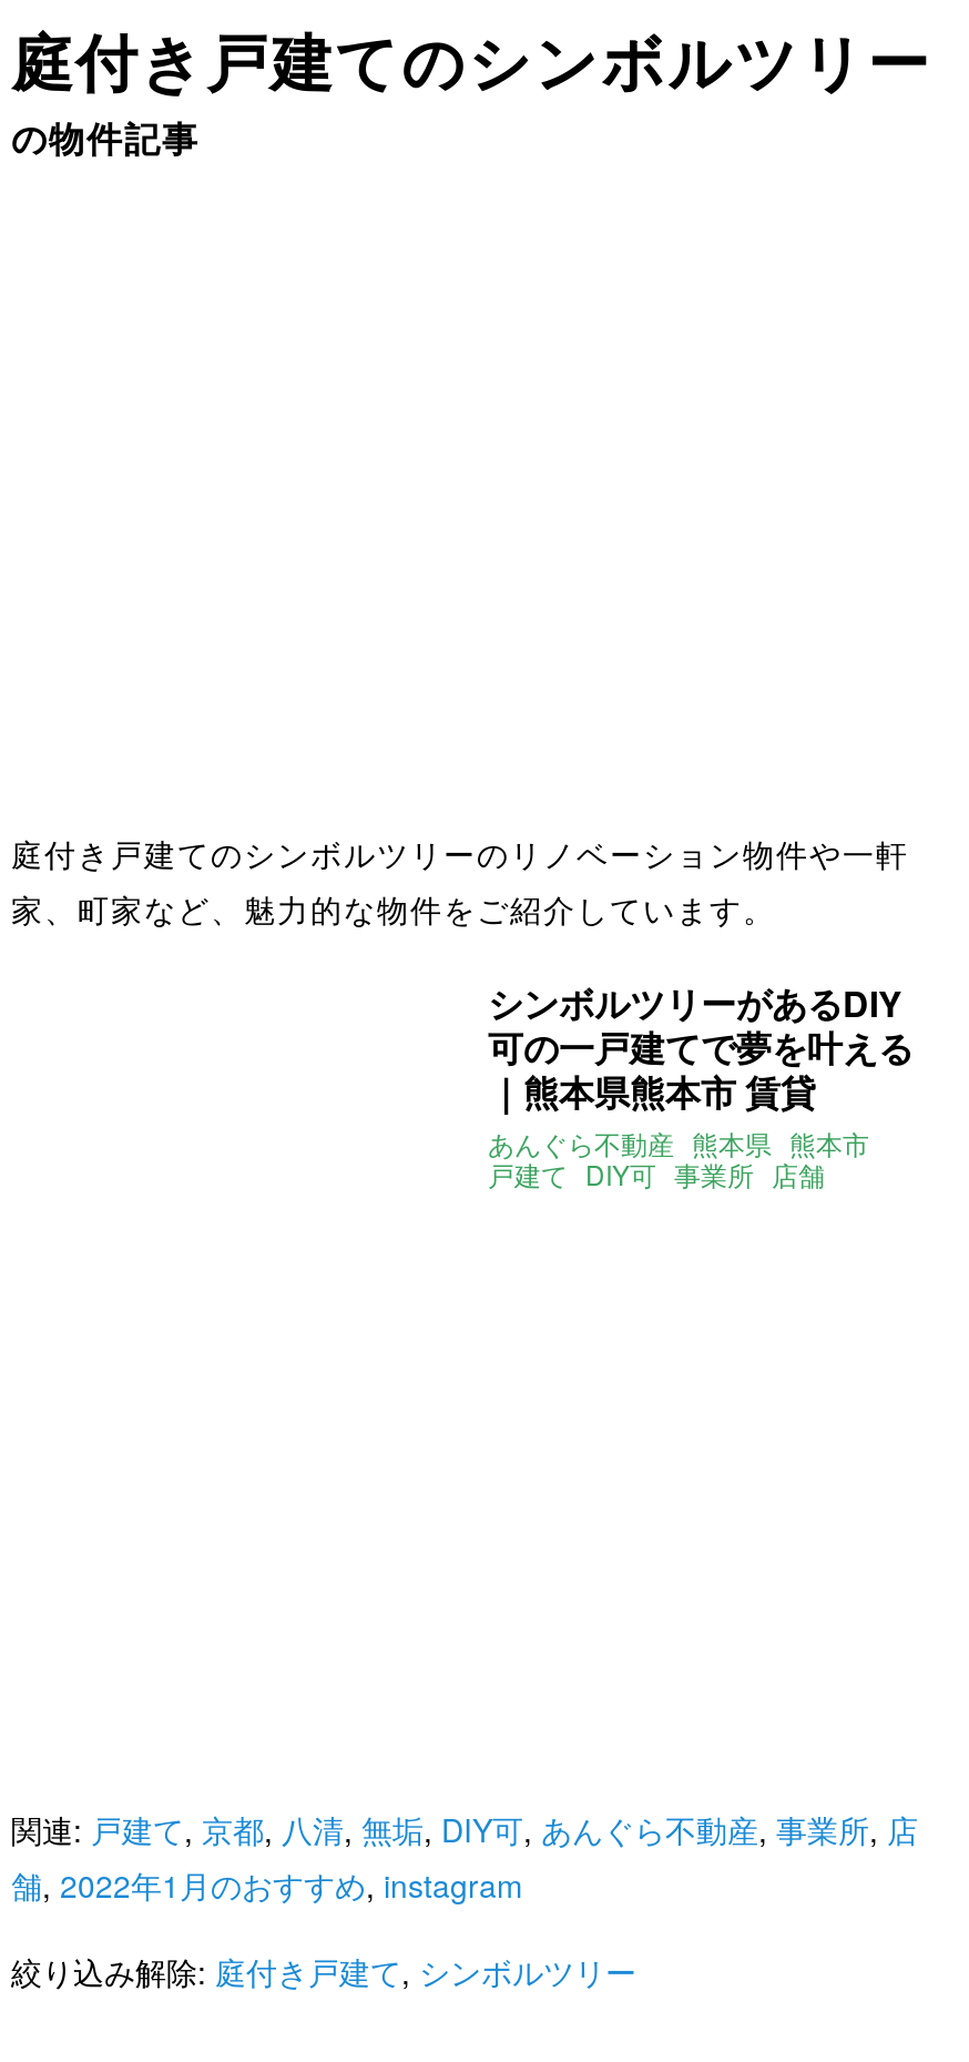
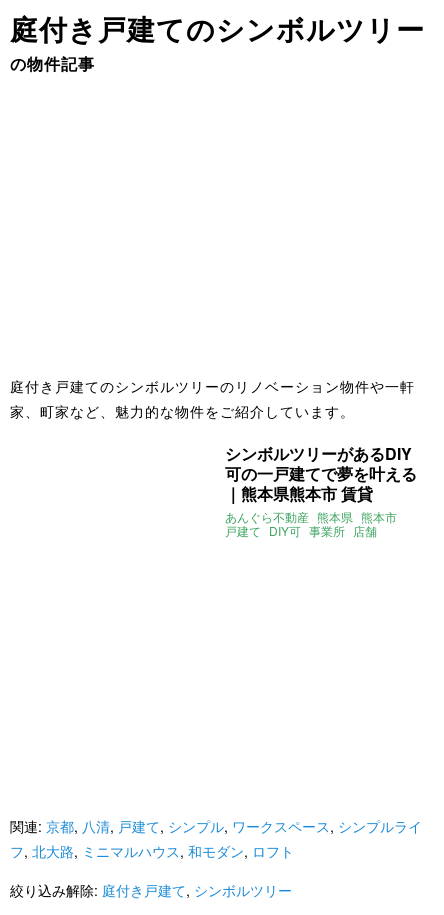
[11,1808,918,1907] 関連:戸建て,京都,八清,無垢, DIY可,あんぐら不動産,事業所,店 | 舗, 2022年1月のおすすめ, instagram -> [10,816,422,861] 関連:京都,八清,戸建て,シンプル,ワークスペース,シンプルライ | フ,北大路,ミニマルハウス,和モダン,ロフト

